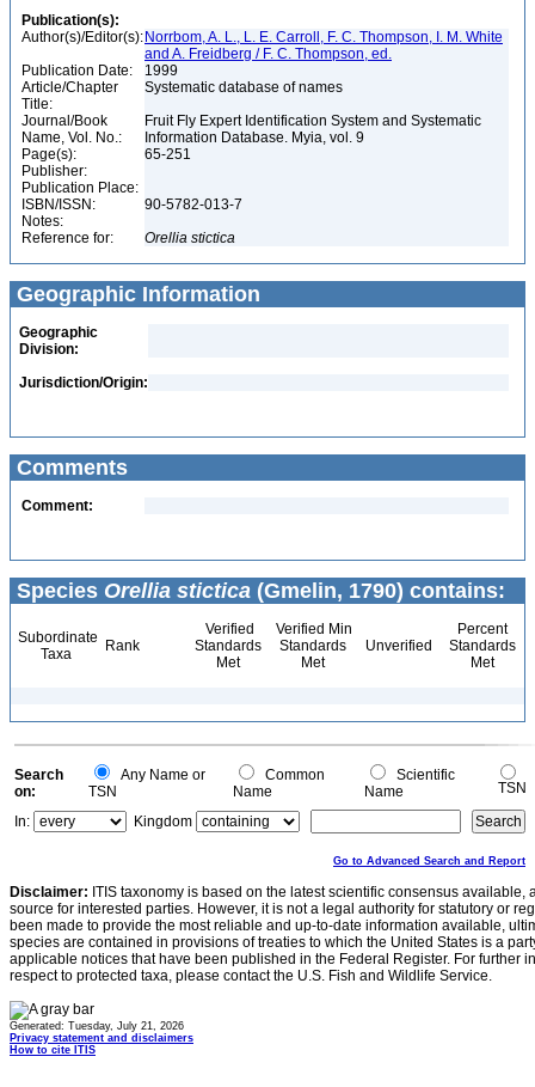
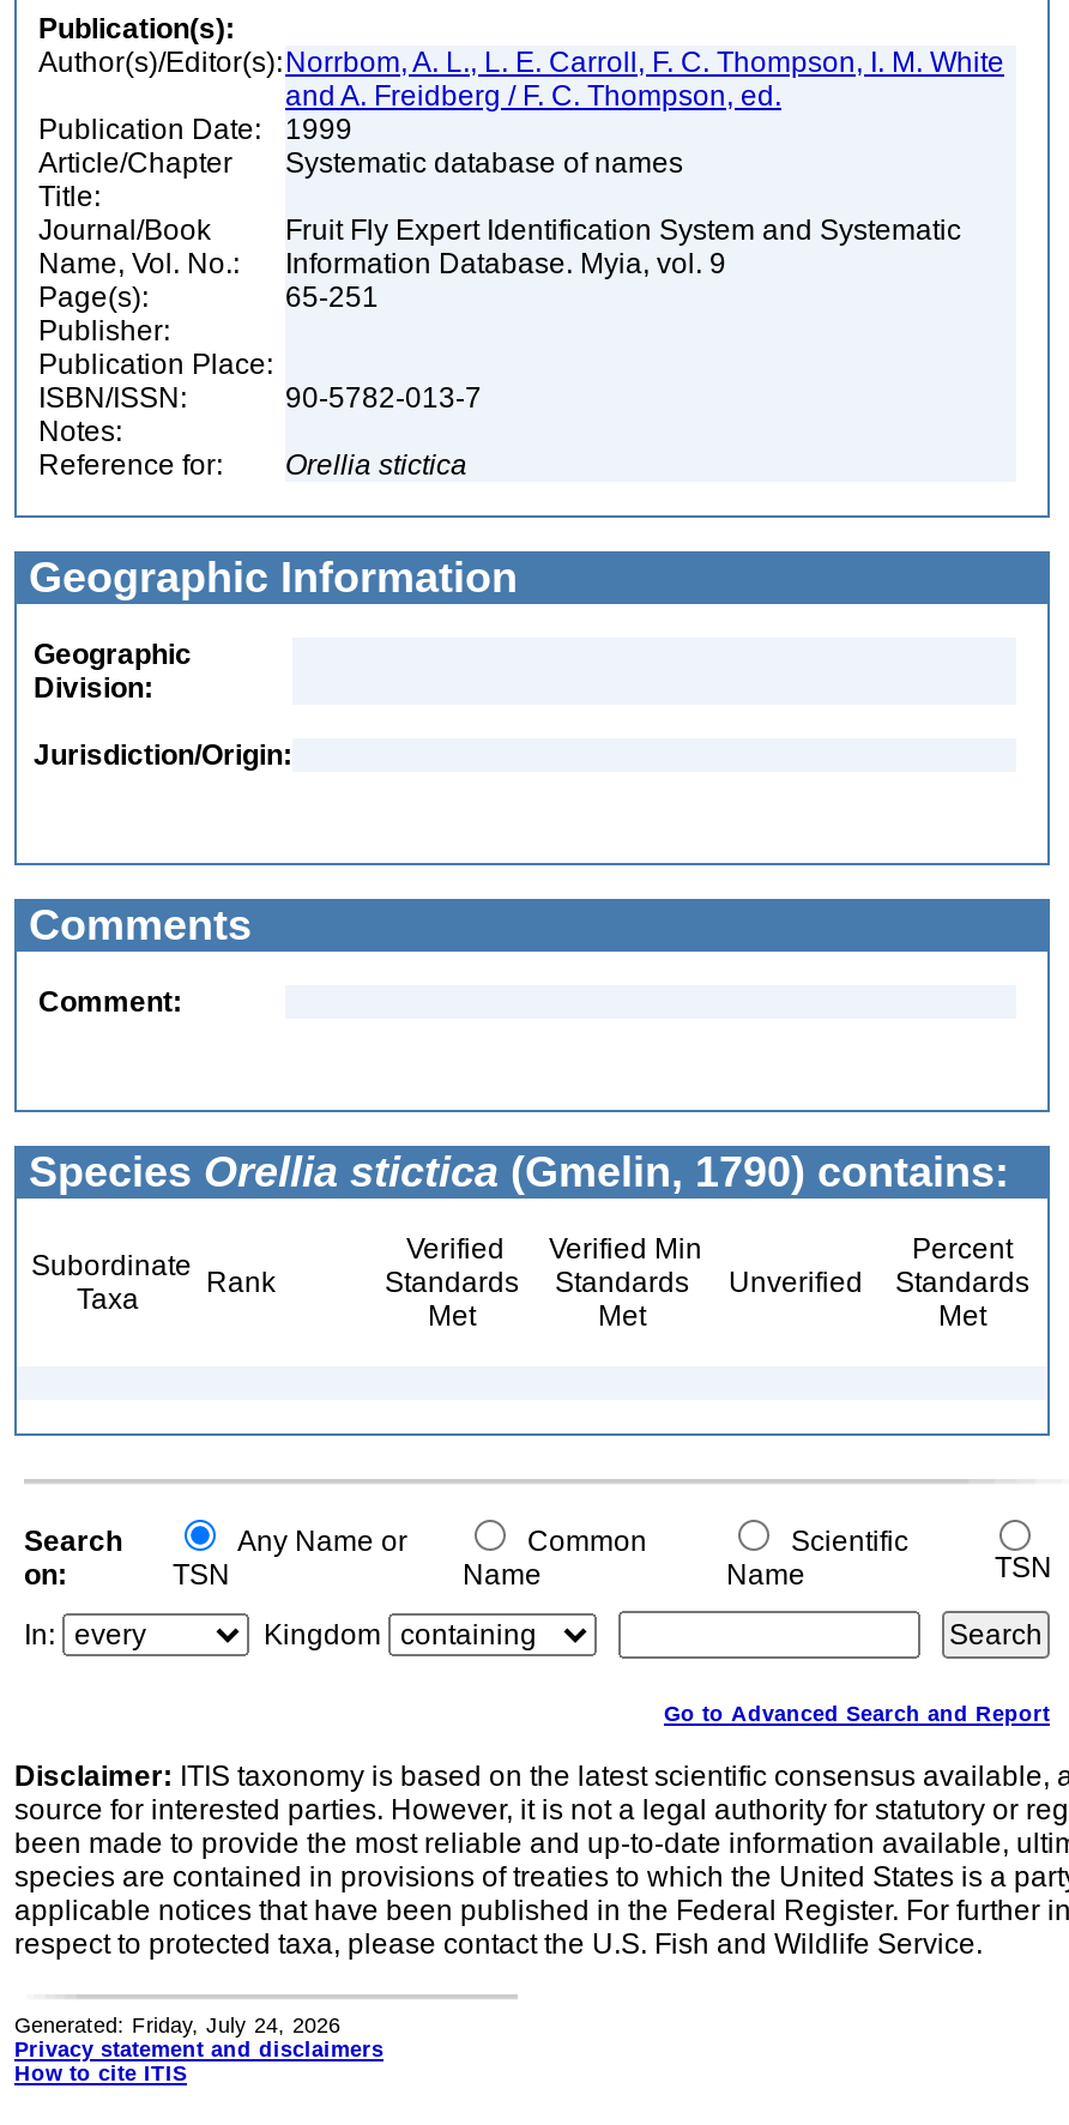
[10,1020,184,1032] Generated: Tuesday, July 21, 2026 -> [14,2014,340,2038] Generated: Friday, July 24, 2026

